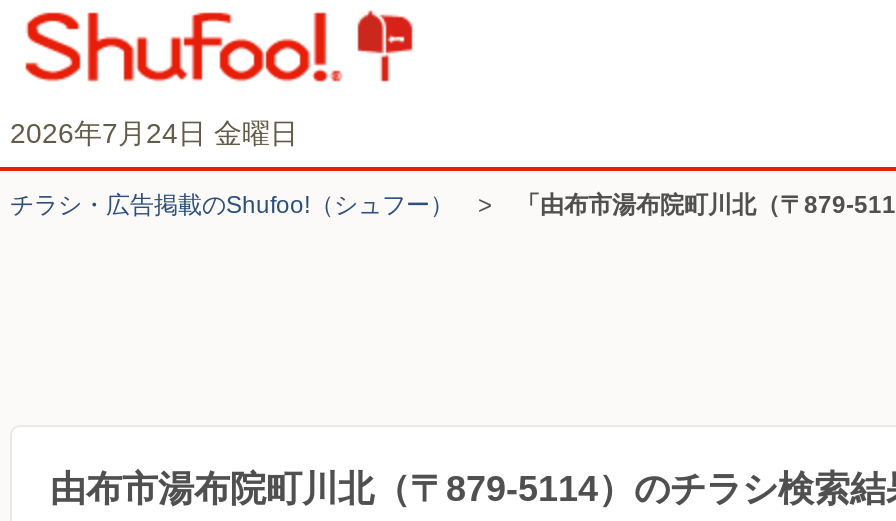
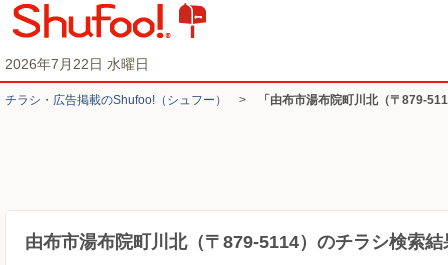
[10,117,298,149] 2026年7月24日 金曜日 -> [5,56,149,72] 2026年7月22日 水曜日

